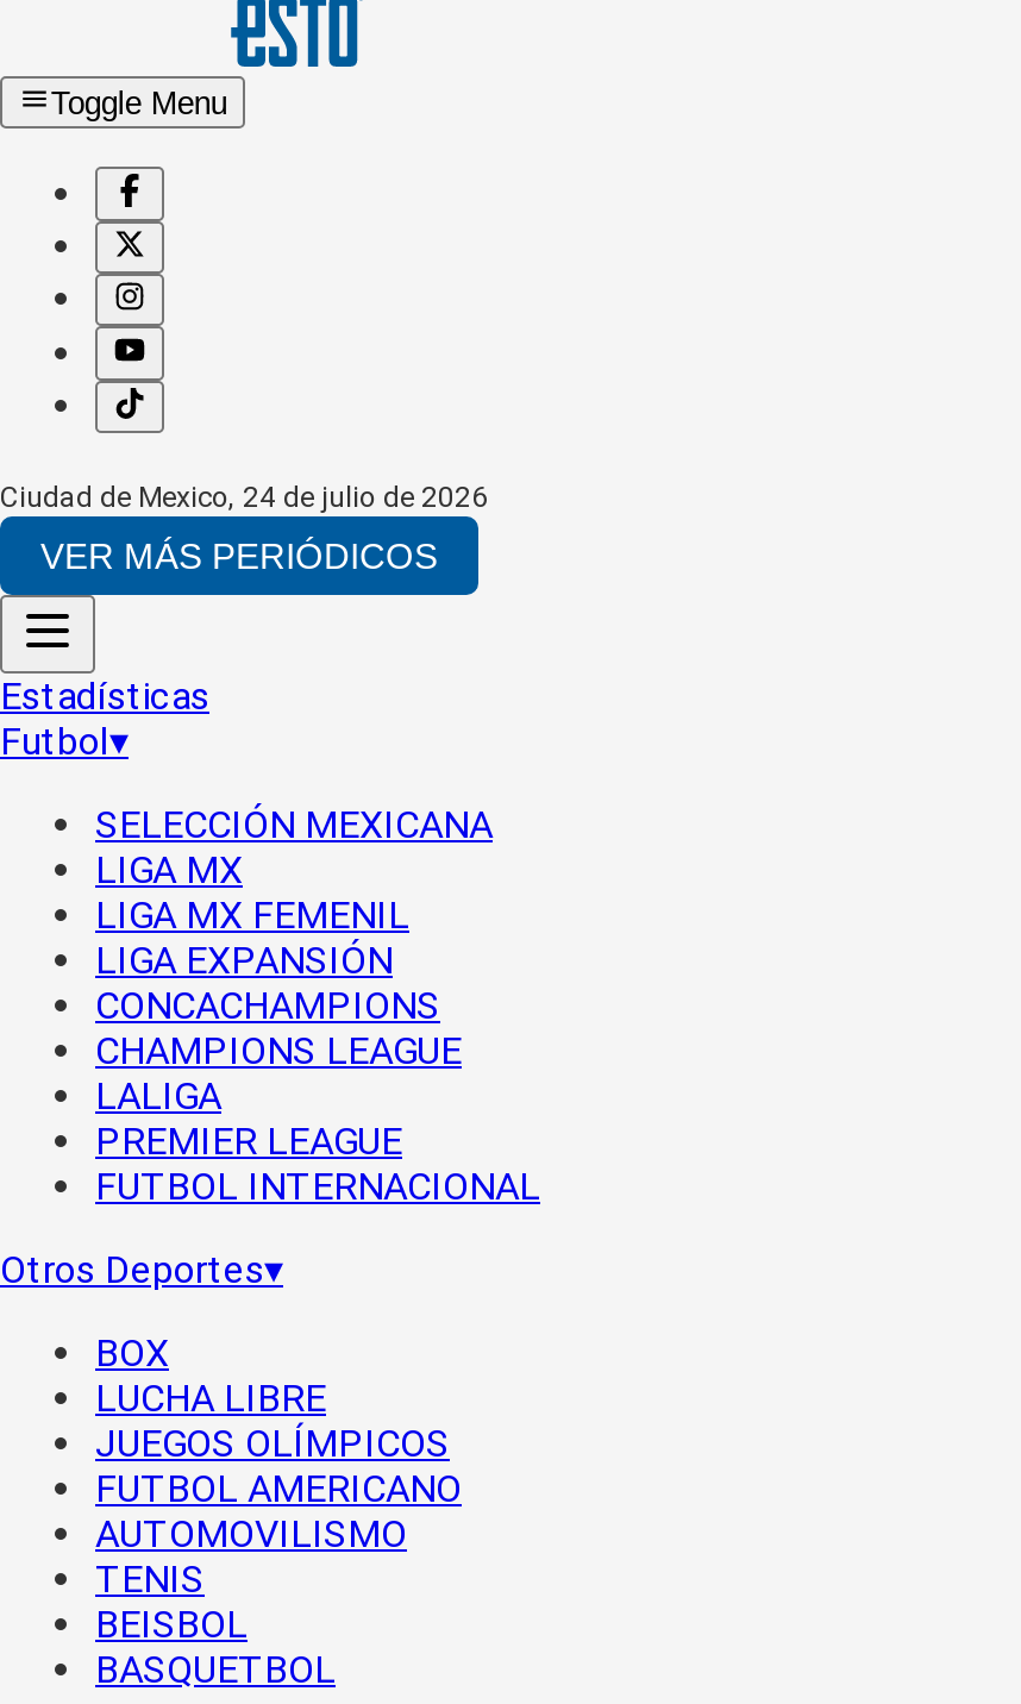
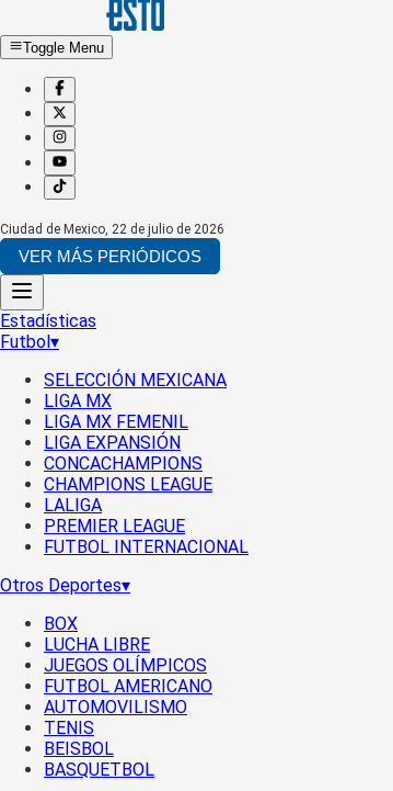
[0,481,488,514] Ciudad de Mexico, 24 de julio de 2026 -> [0,222,224,237] Ciudad de Mexico, 22 de julio de 2026

